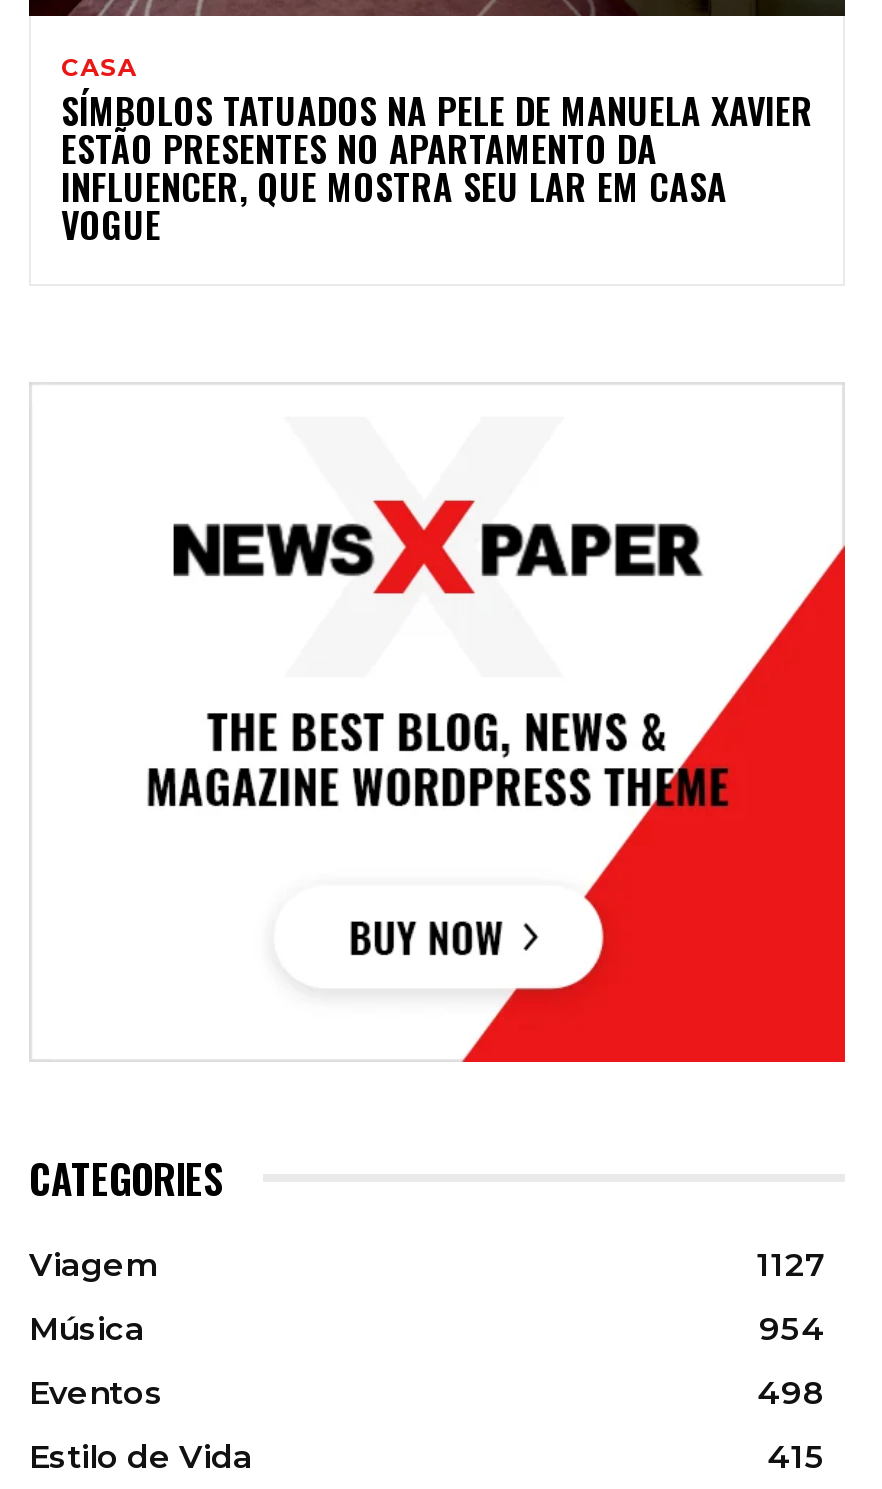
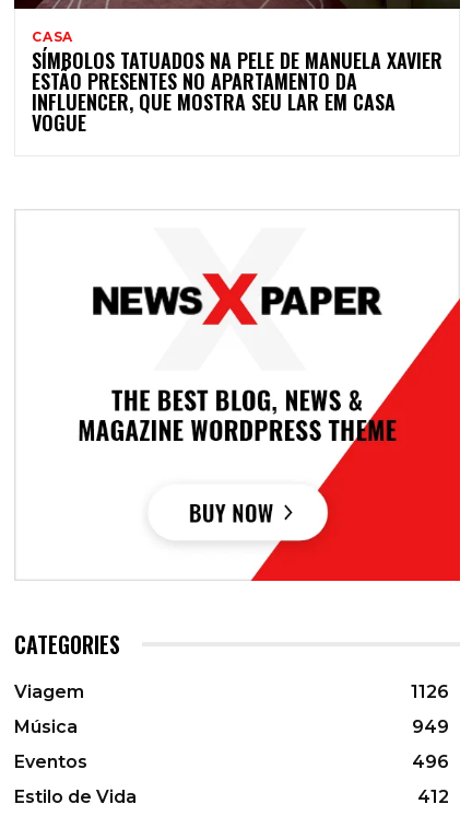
[757,1246,825,1284] 1127 -> [411,681,449,702] 1126
[759,1310,825,1348] 954 -> [412,716,449,737] 949
[757,1374,825,1412] 498 -> [412,751,449,772] 496
[767,1438,825,1476] 415 -> [417,786,449,807] 412

